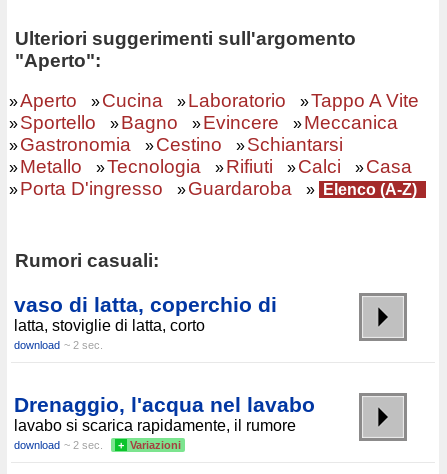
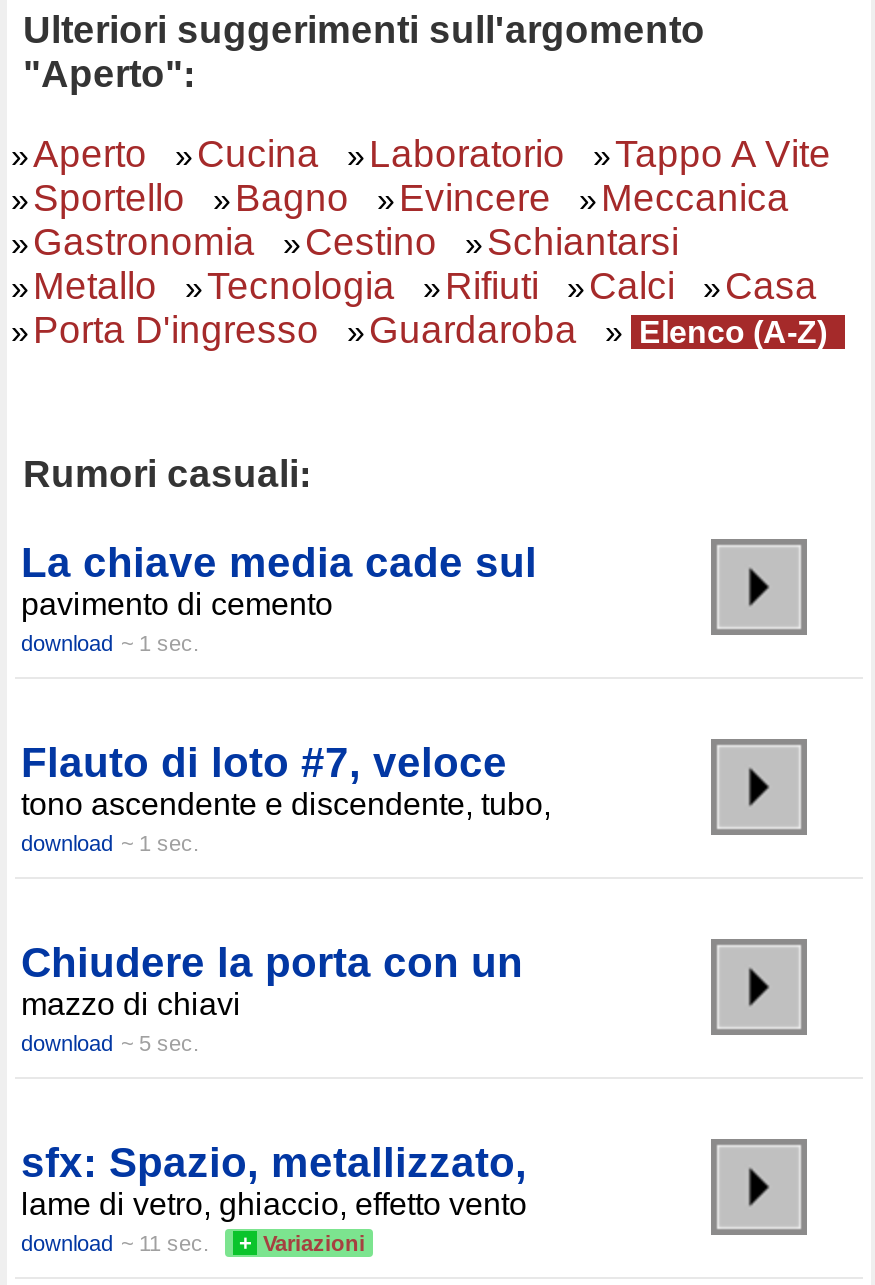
[14,293,315,451] vaso di latta, coperchio di | latta, stoviglie di latta, corto | download ~ 2 sec. | Drenaggio, l'acqua nel lavabo | lavabo si scarica rapidamente, il rumore | download ~ 2 sec. -> [21,539,551,1255] La chiave media cade sul | pavimento di cemento | download ~ 1 sec. | Flauto di loto #7, veloce | tono ascendente e discendente, tubo, | download ~ 1 sec. | Chiudere la porta con un | mazzo di chiavi | download ~ 5 sec. | sfx: Spazio, metallizzato, | lame di vetro, ghiaccio, effetto vento | download ~ 11 sec.

